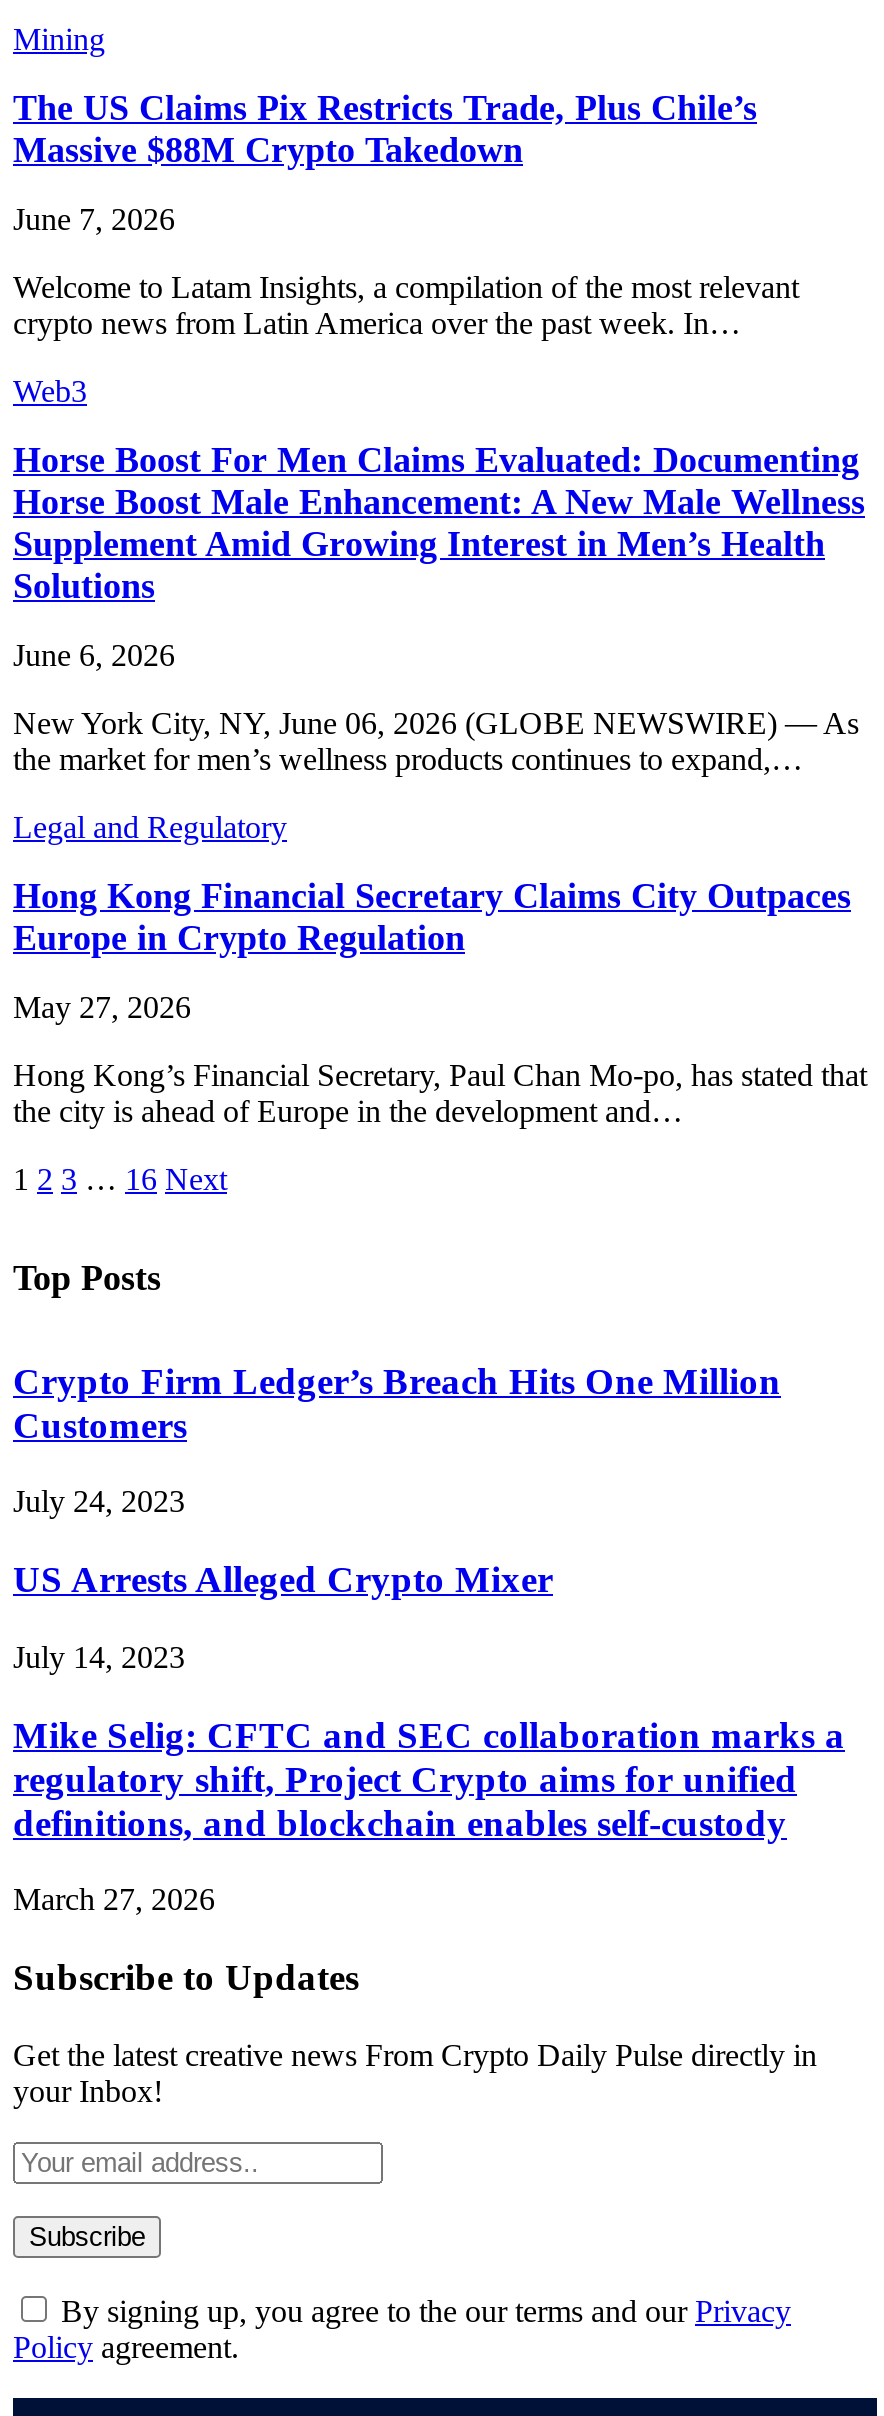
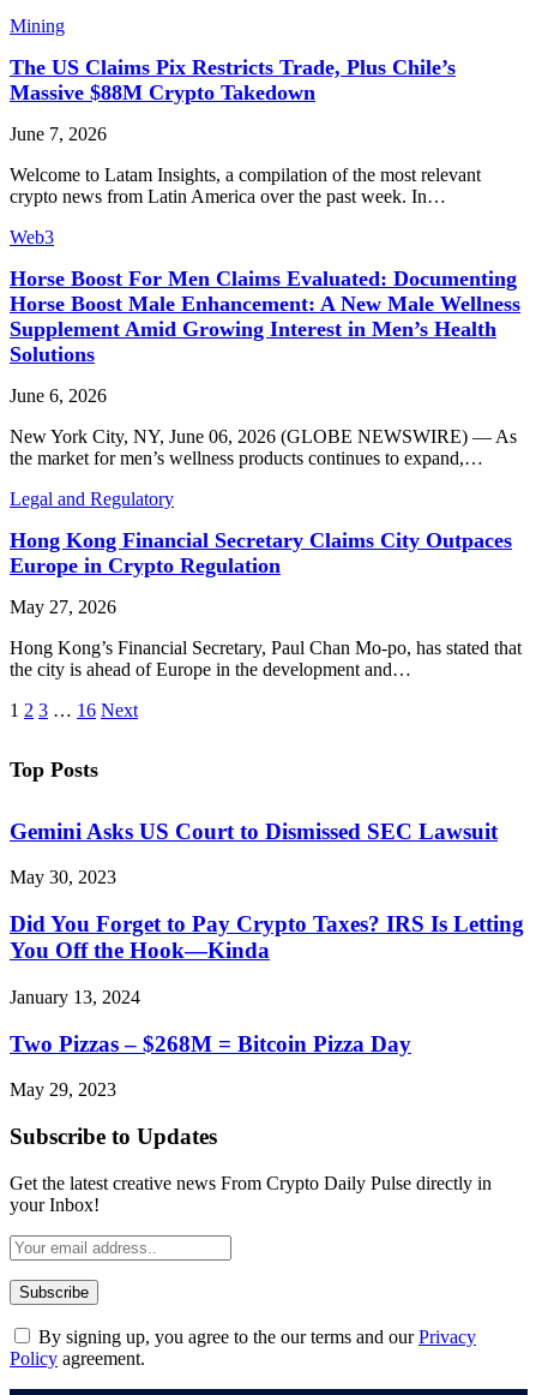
[13,1360,781,1446] Crypto Firm Ledger’s Breach Hits One Million | Customers -> [10,819,498,844] Gemini Asks US Court to Dismissed SEC Lawsuit
[13,1485,185,1519] July 24, 2023 -> [10,867,116,888] May 30, 2023
[13,1558,553,1600] US Arrests Alleged Crypto Mixer -> [10,911,524,963] Did You Forget to Pay Crypto Taxes? IRS Is Letting | You Off the Hook—Kinda
[13,1640,185,1674] July 14, 2023 -> [10,987,140,1007] January 13, 2024
[13,1713,845,1843] Mike Selig: CFTC and SEC collaboration marks a | regulatory shift, Project Crypto aims for unified | definitions, and blockchain enables self-custody -> [10,1031,411,1056] Two Pizzas – $268M = Bitcoin Pizza Day
[13,1883,215,1917] March 27, 2026 -> [10,1080,116,1100] May 29, 2023

